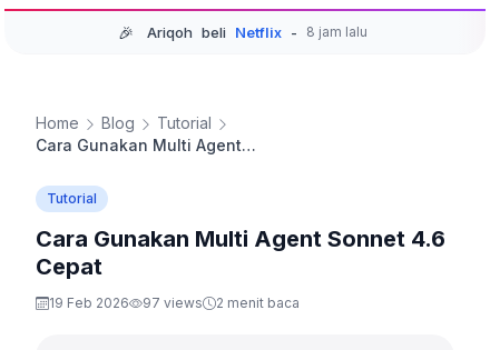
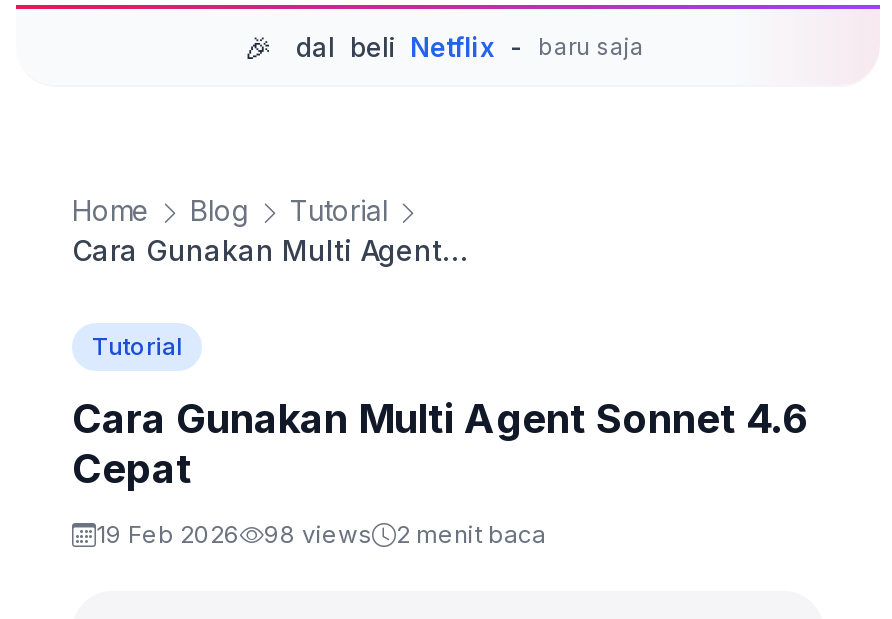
[147,23,367,41] Ariqoh beli Netflix - 8 jam lalu -> [296,30,644,62] dal beli Netflix - baru saja
[49,294,300,311] 19 Feb 2026 97 views 2 menit baca -> [96,519,546,549] 19 Feb 2026 98 views 2 menit baca

